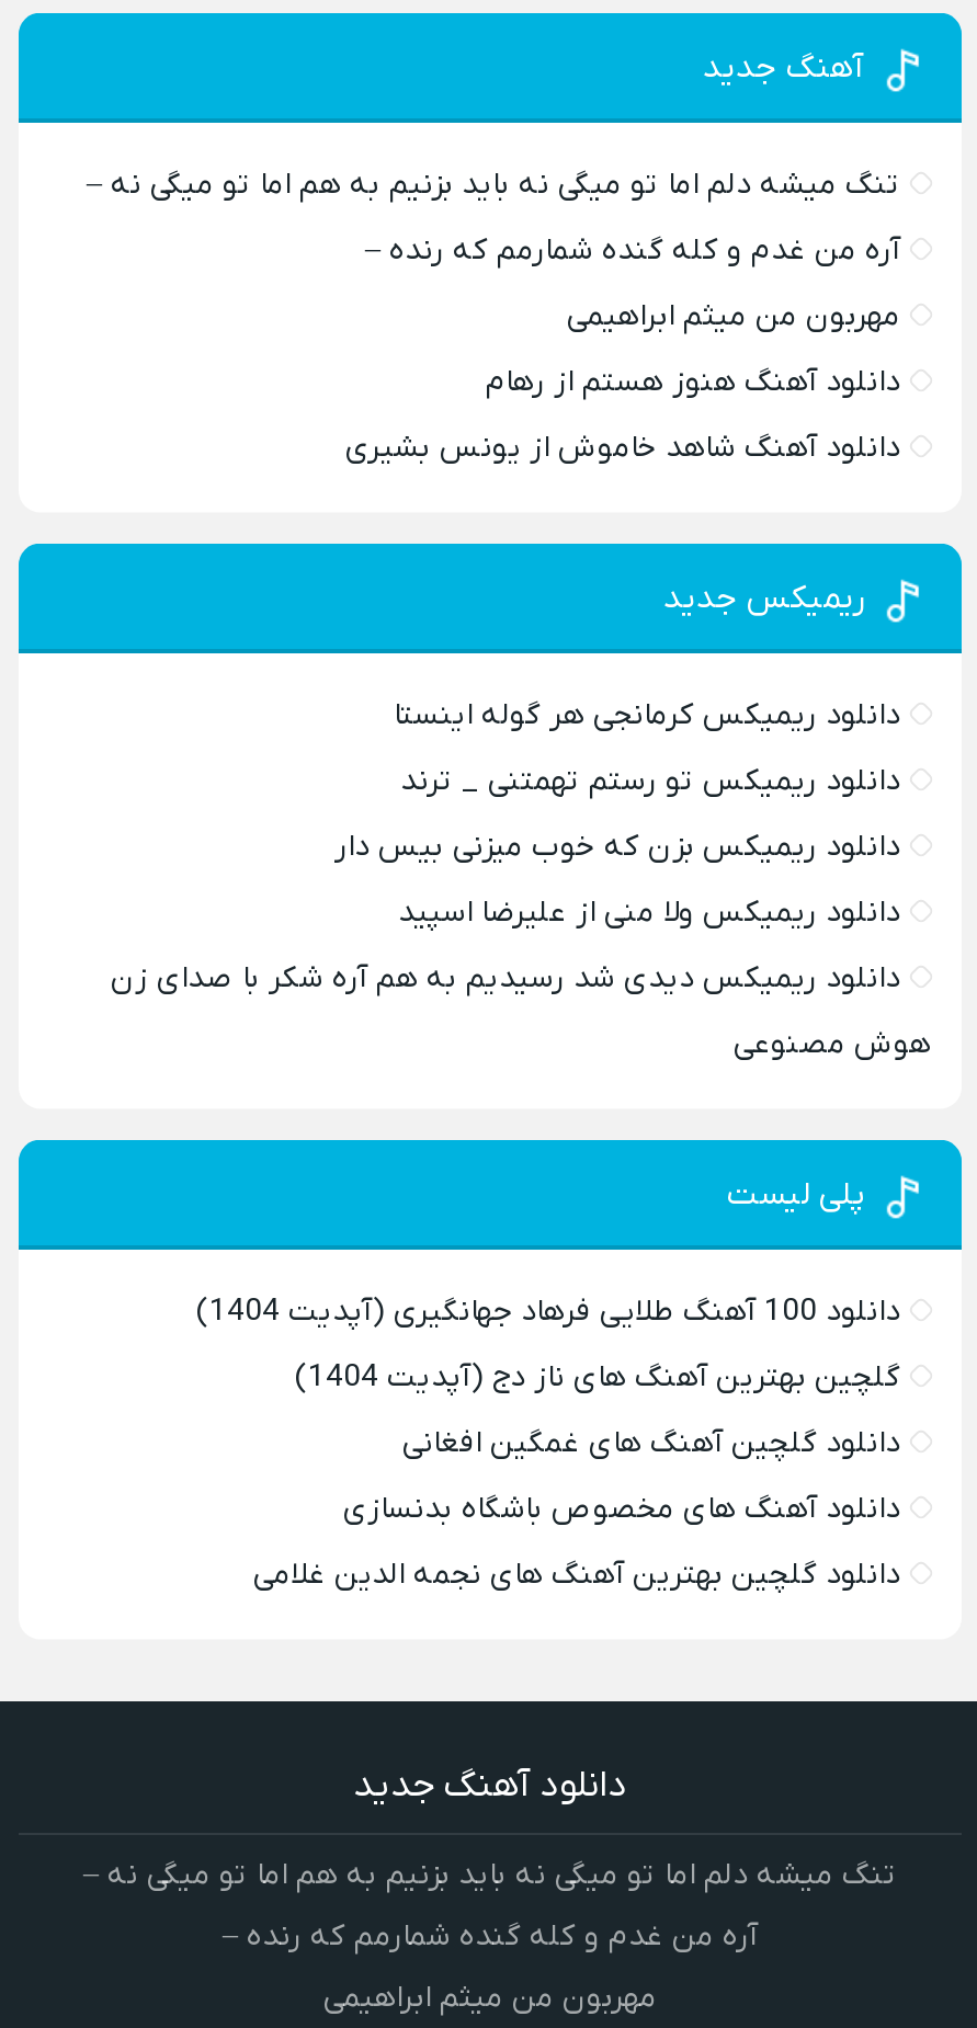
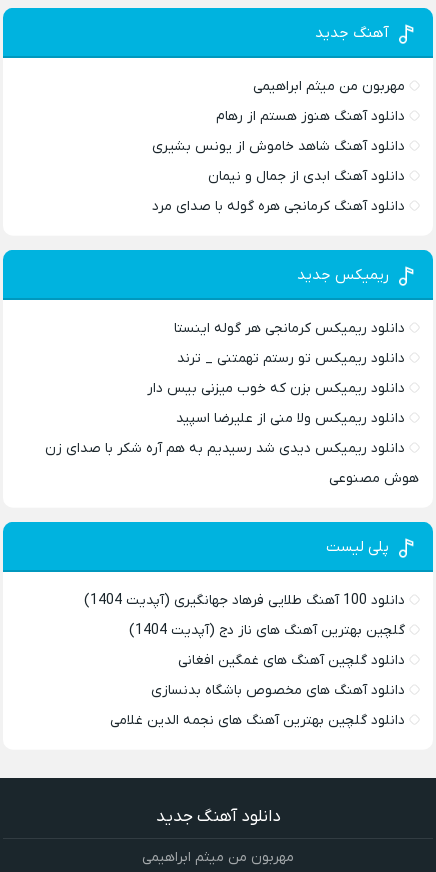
[87,164,900,271] تنگ میشه دلم اما تو میگی نه باید بزنیم به هم اما تو میگی نه – | آره من غدم و کله گنده شمارمم که رنده – -> none
none -> [152,167,405,216] دانلود آهنگ ابدی از جمال و نیمان | دانلود آهنگ کرمانجی هره گوله با صدای مرد
[83,1854,897,1957] تنگ میشه دلم اما تو میگی نه باید بزنیم به هم اما تو میگی نه – | آره من غدم و کله گنده شمارمم که رنده – -> none

